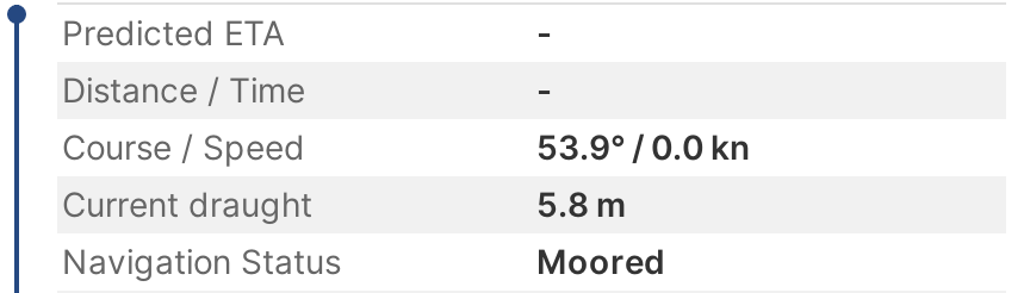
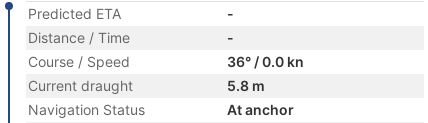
[536,126,751,167] 53.9° / 0.0 kn -> [227,53,304,70] 36° / 0.0 kn
[536,241,665,281] Moored -> [227,101,294,118] At anchor

